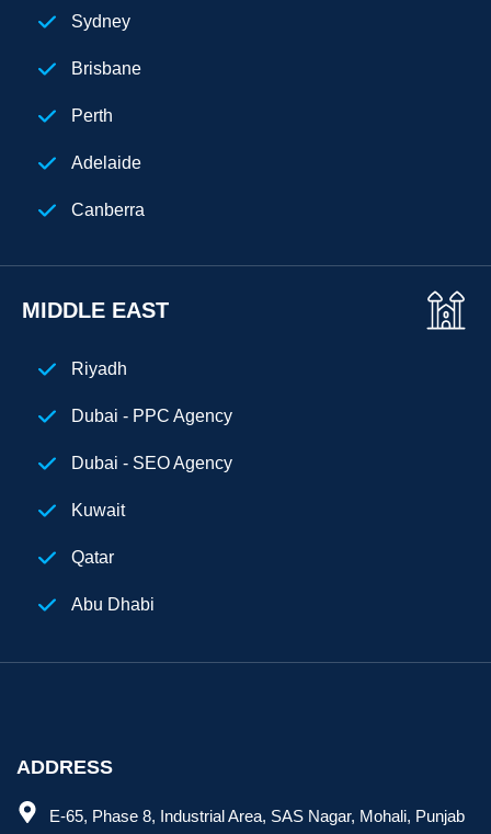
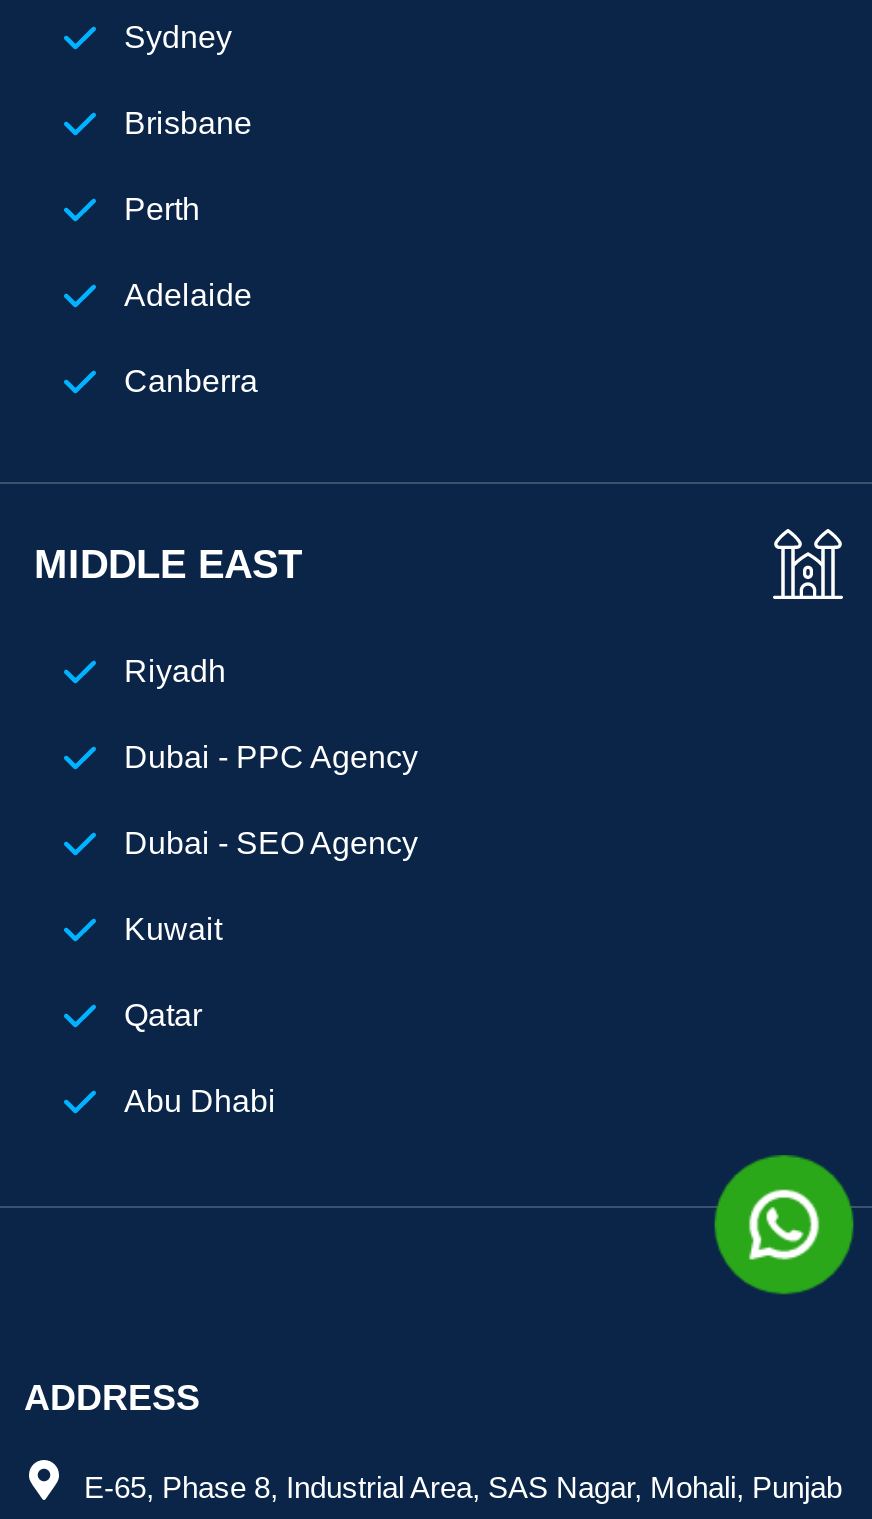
none -> [712,1154,856,1296] [image]

